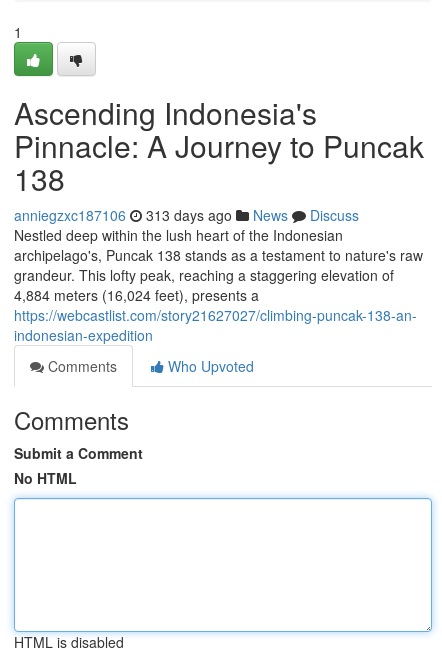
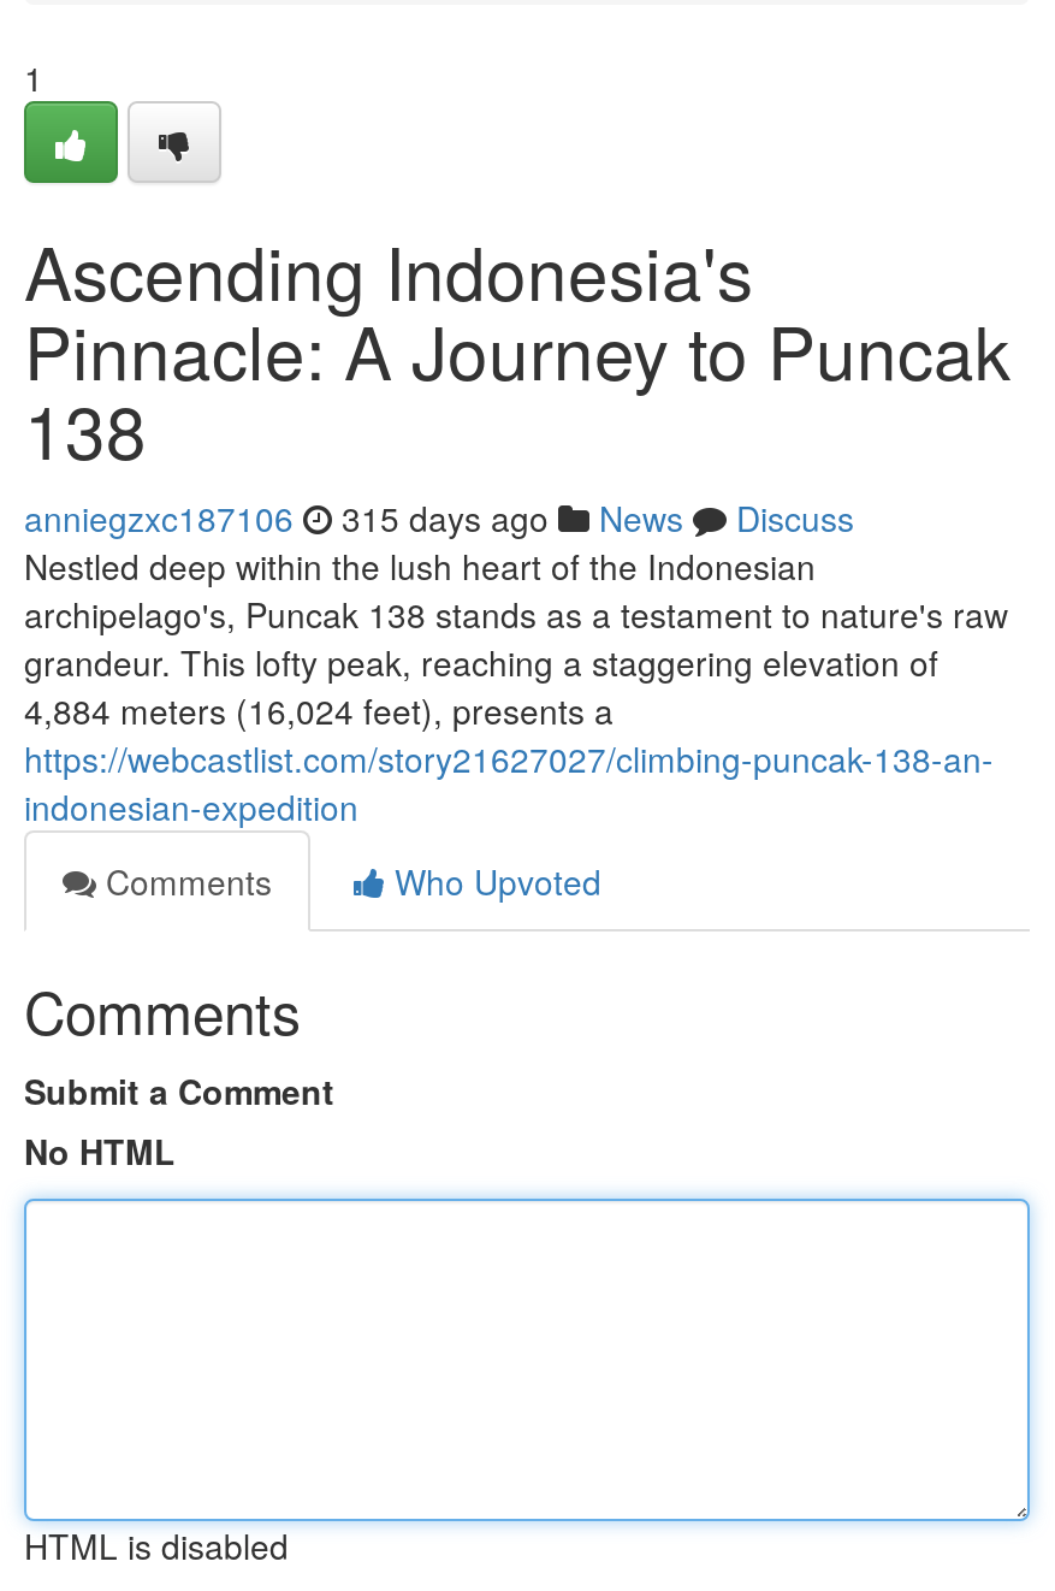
[14,205,359,225] anniegzxc187106 313 days ago News Discuss -> [24,493,854,542] anniegzxc187106 315 days ago News Discuss

